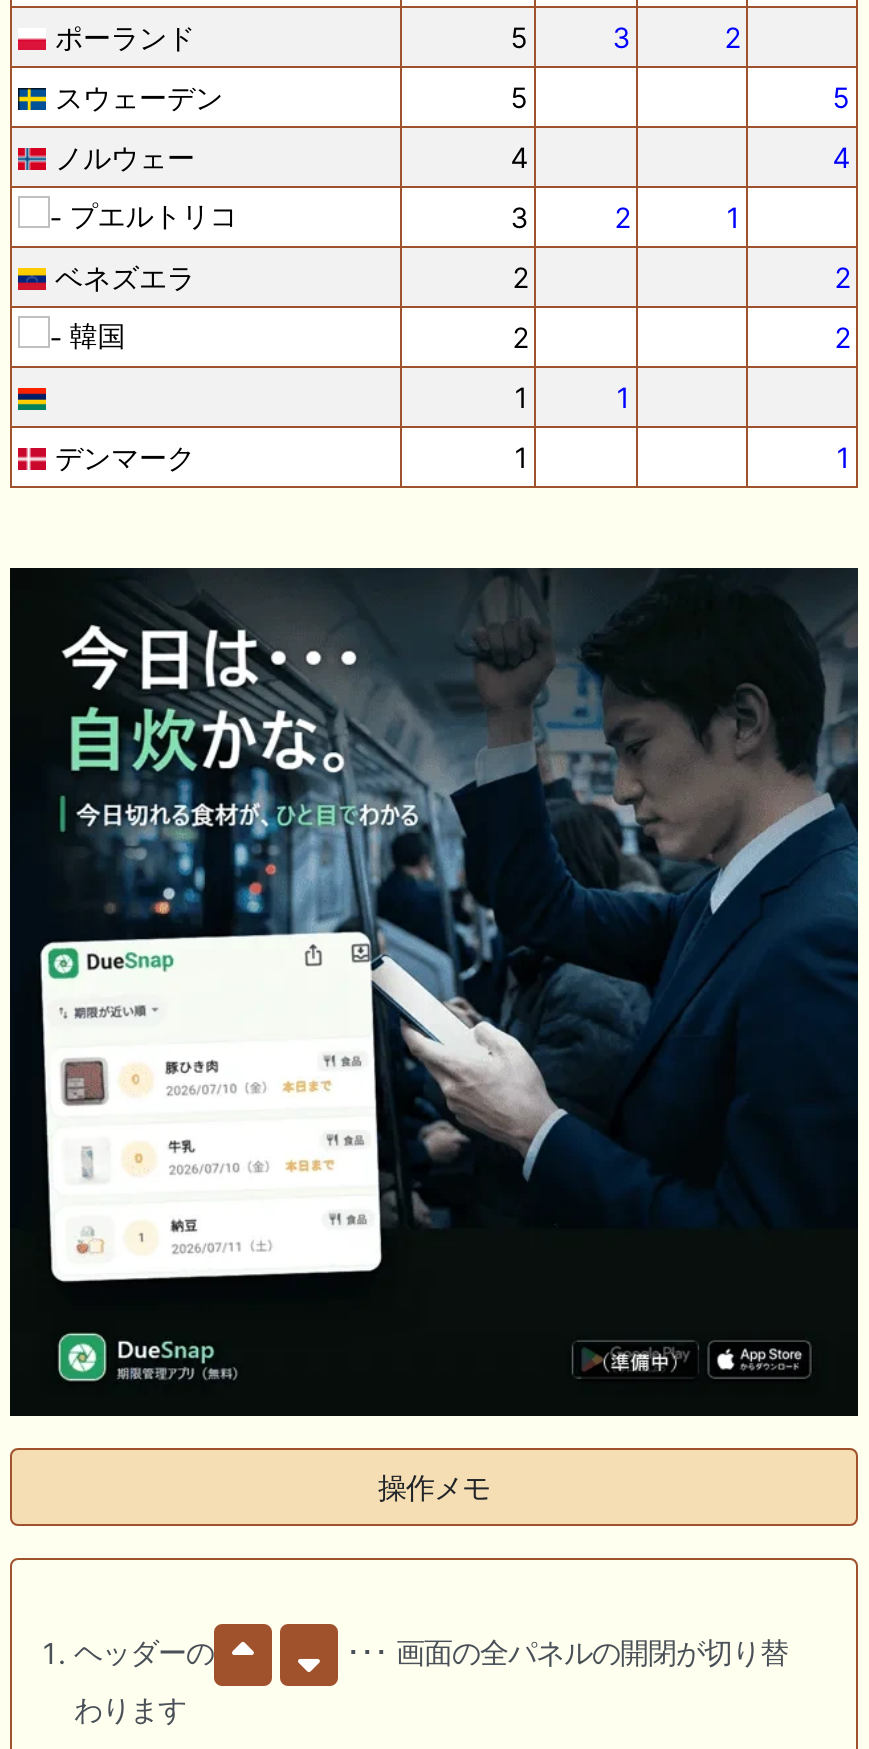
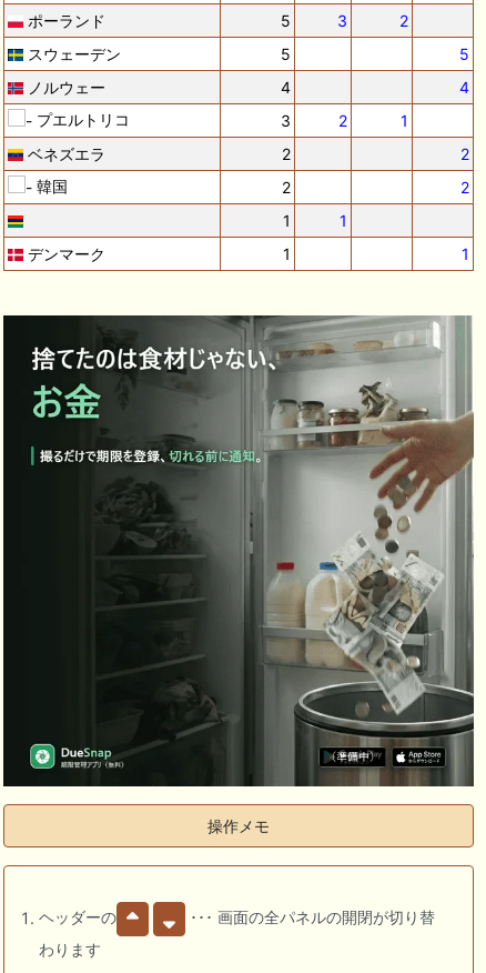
[38,566,860,1418] [image] -> [20,315,475,788] [image]

